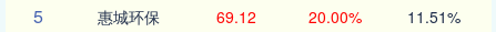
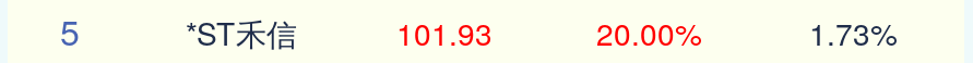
[98,6,256,28] 惠城环保 | 69.12 -> [186,11,493,54] *ST禾信 | 101.93
[407,6,460,28] 11.51% -> [809,11,897,54] 1.73%

